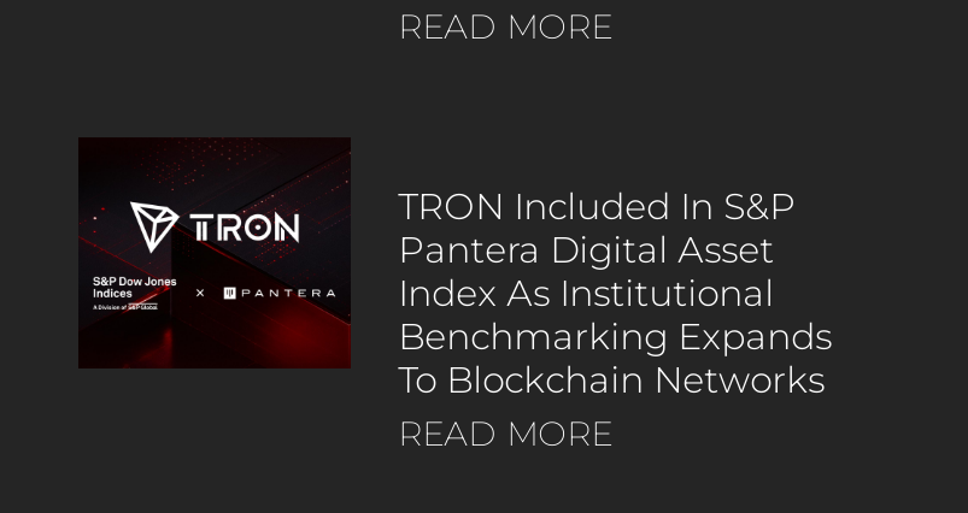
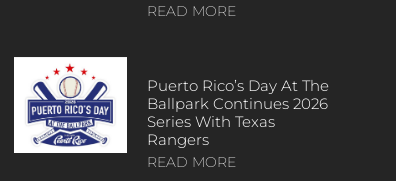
[76,137,832,403] [image] | TRON Included In S&P | Pantera Digital Asset | Index As Institutional | Benchmarking Expands | To Blockchain Networks -> [13,56,329,154] [image] | Puerto Rico’s Day At The | Ballpark Continues 2026 | Series With Texas | Rangers

